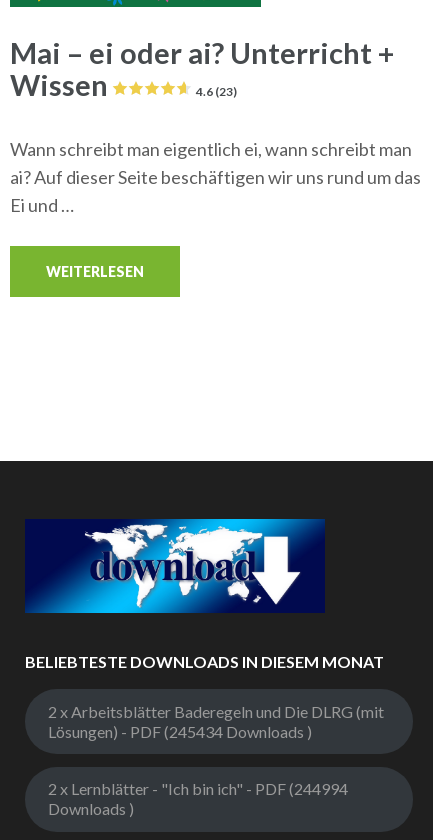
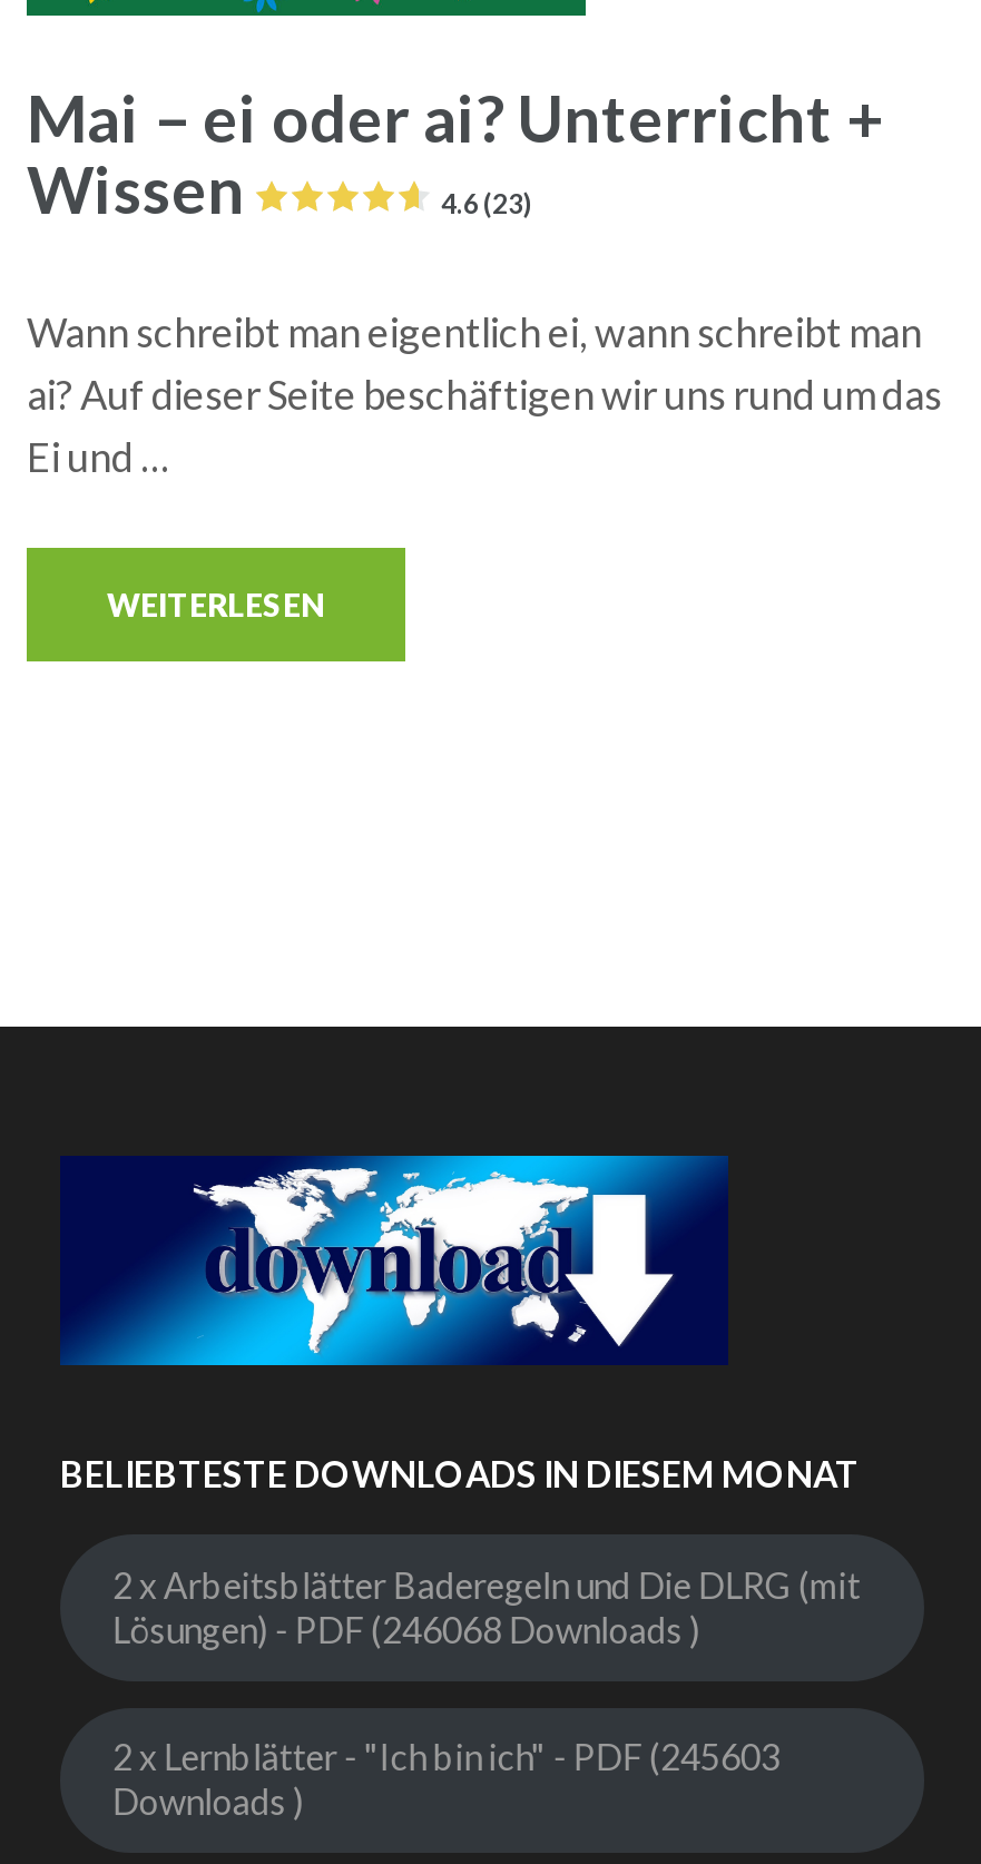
[48,722,312,741] Lösungen) - PDF (245434 Downloads ) -> [112,1607,700,1650] Lösungen) - PDF (246068 Downloads )
[48,779,348,798] 2 x Lernblätter - "Ich bin ich" - PDF (244994 -> [112,1735,780,1778] 2 x Lernblätter - "Ich bin ich" - PDF (245603

